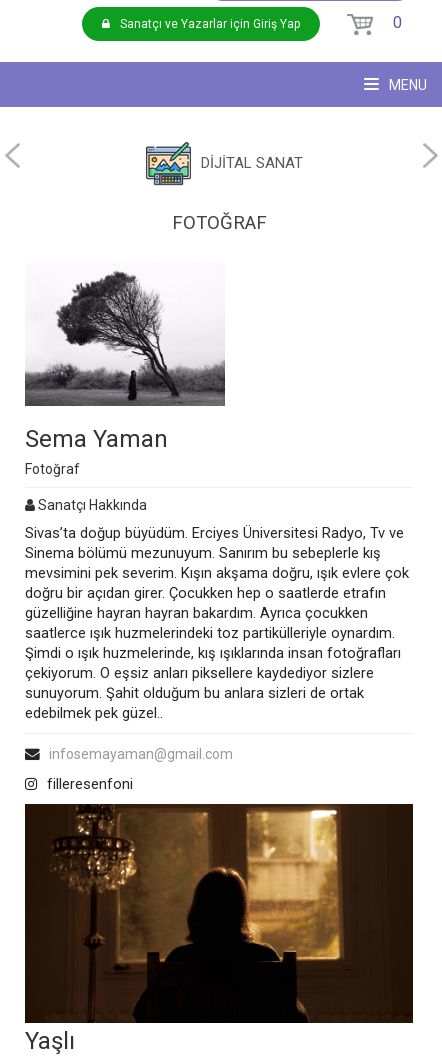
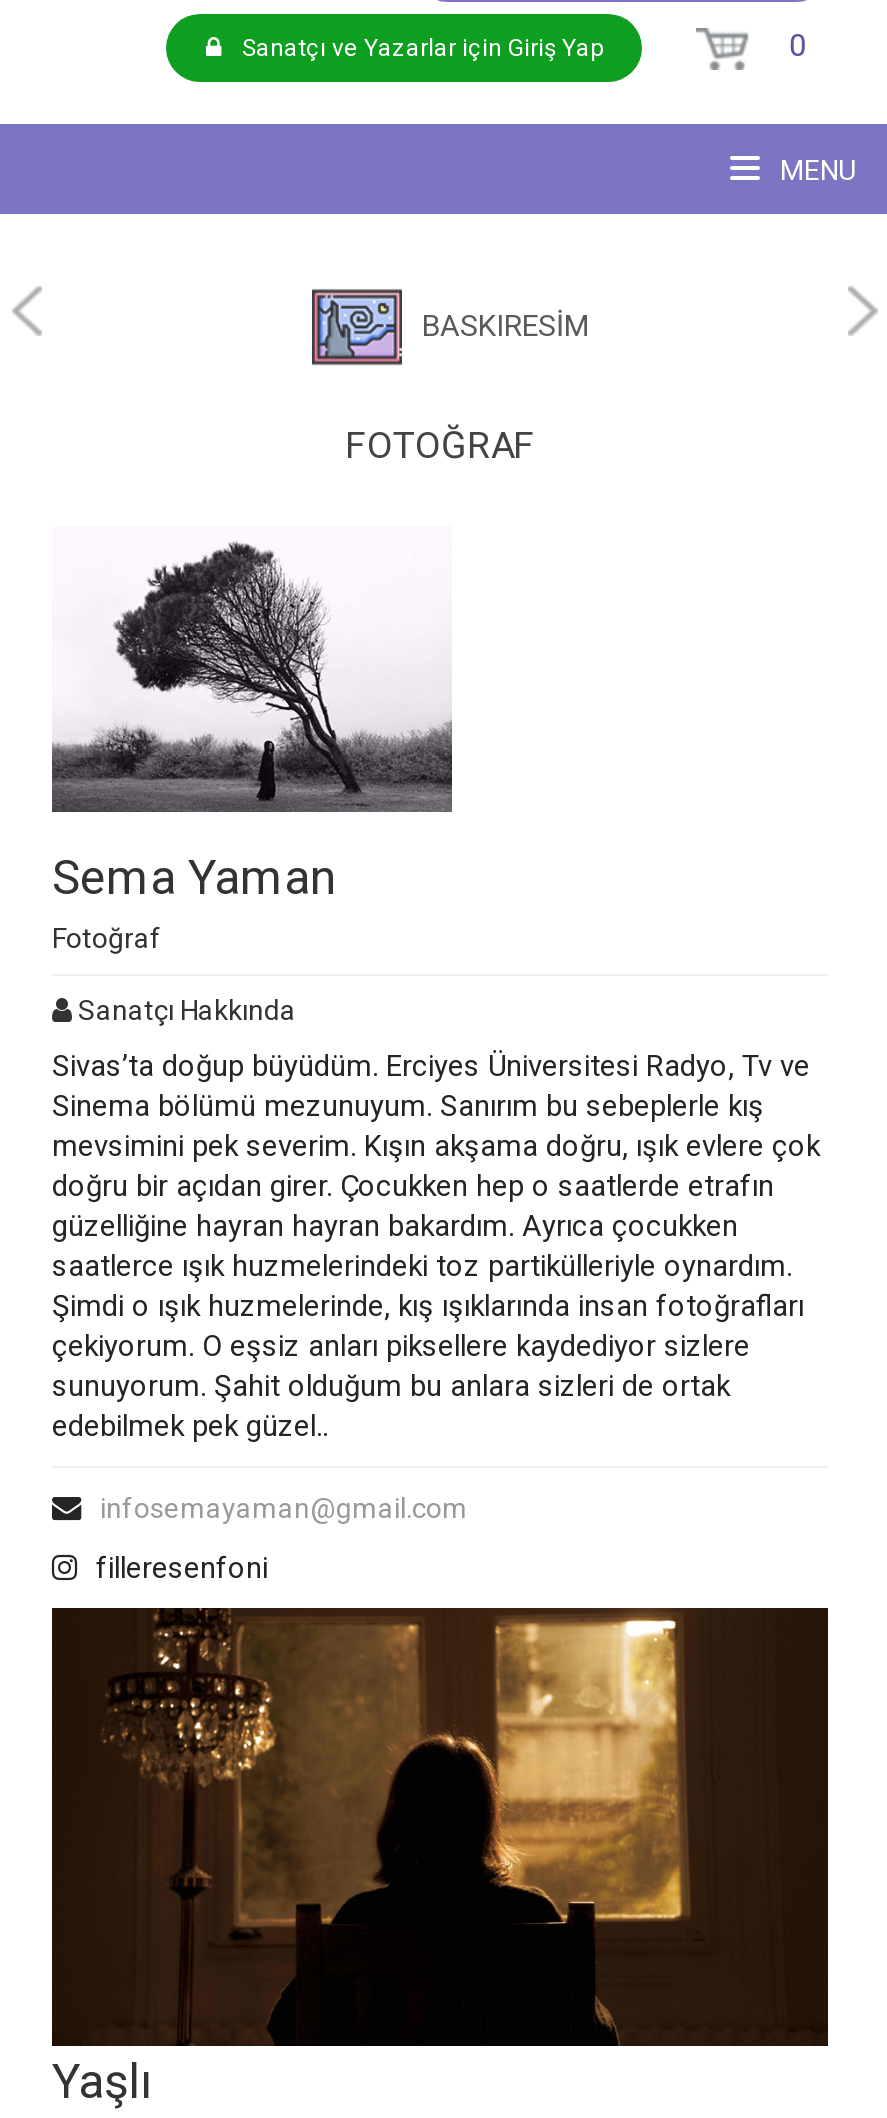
[145,141,302,186] [image] | DİJİTAL SANAT -> [294,284,588,370] [image] | BASKIRESİM

